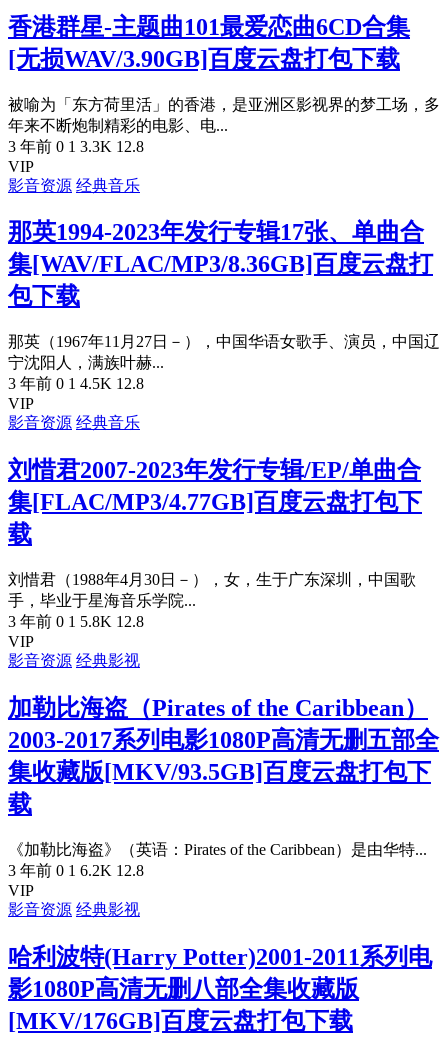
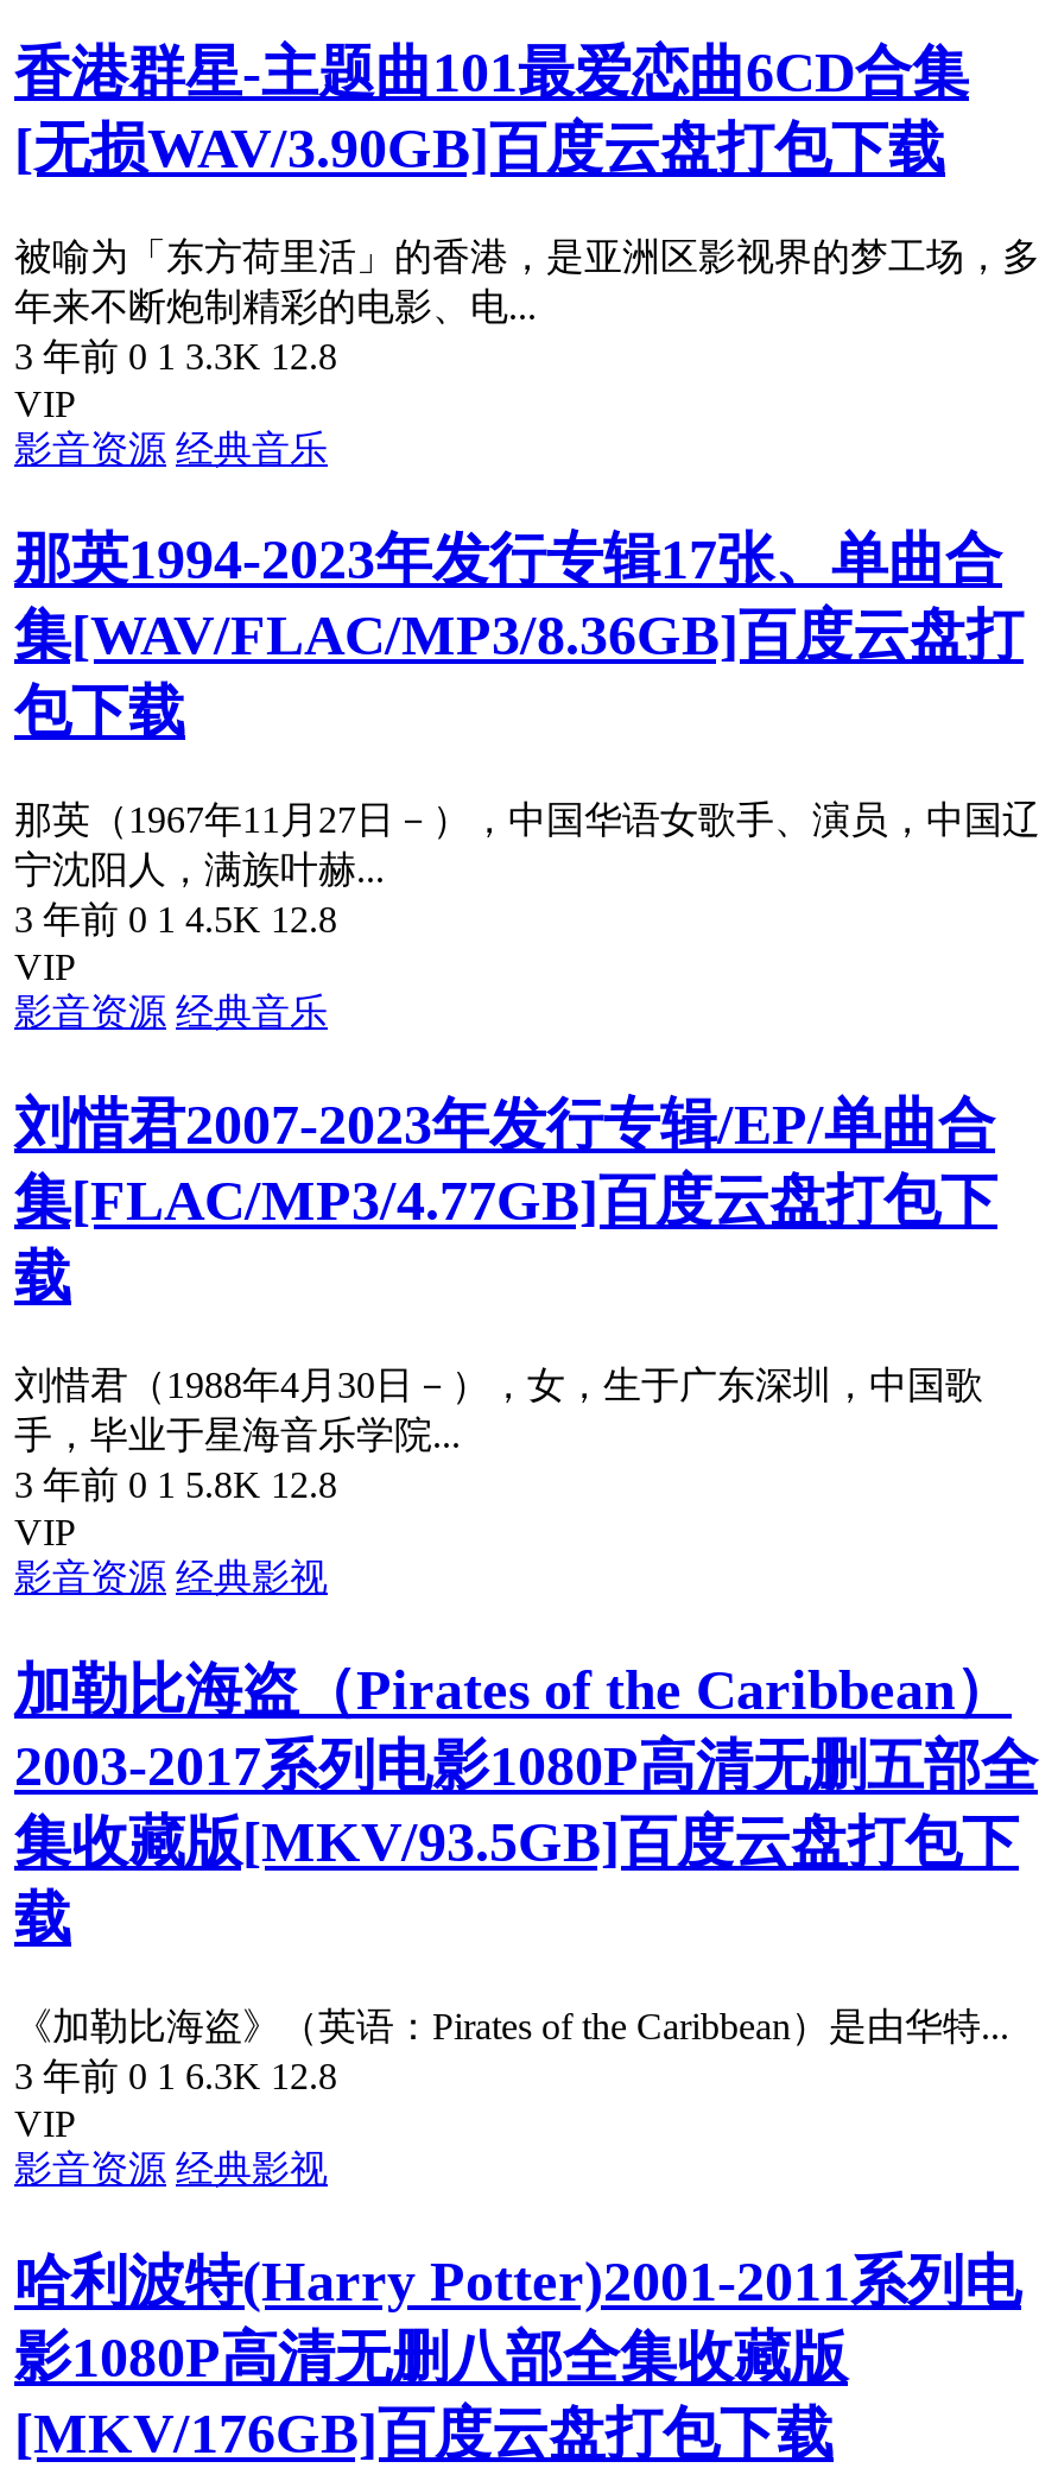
[8,862,144,879] 3 年前 0 1 6.2K 12.8 -> [14,2056,337,2096] 3 年前 0 1 6.3K 12.8

